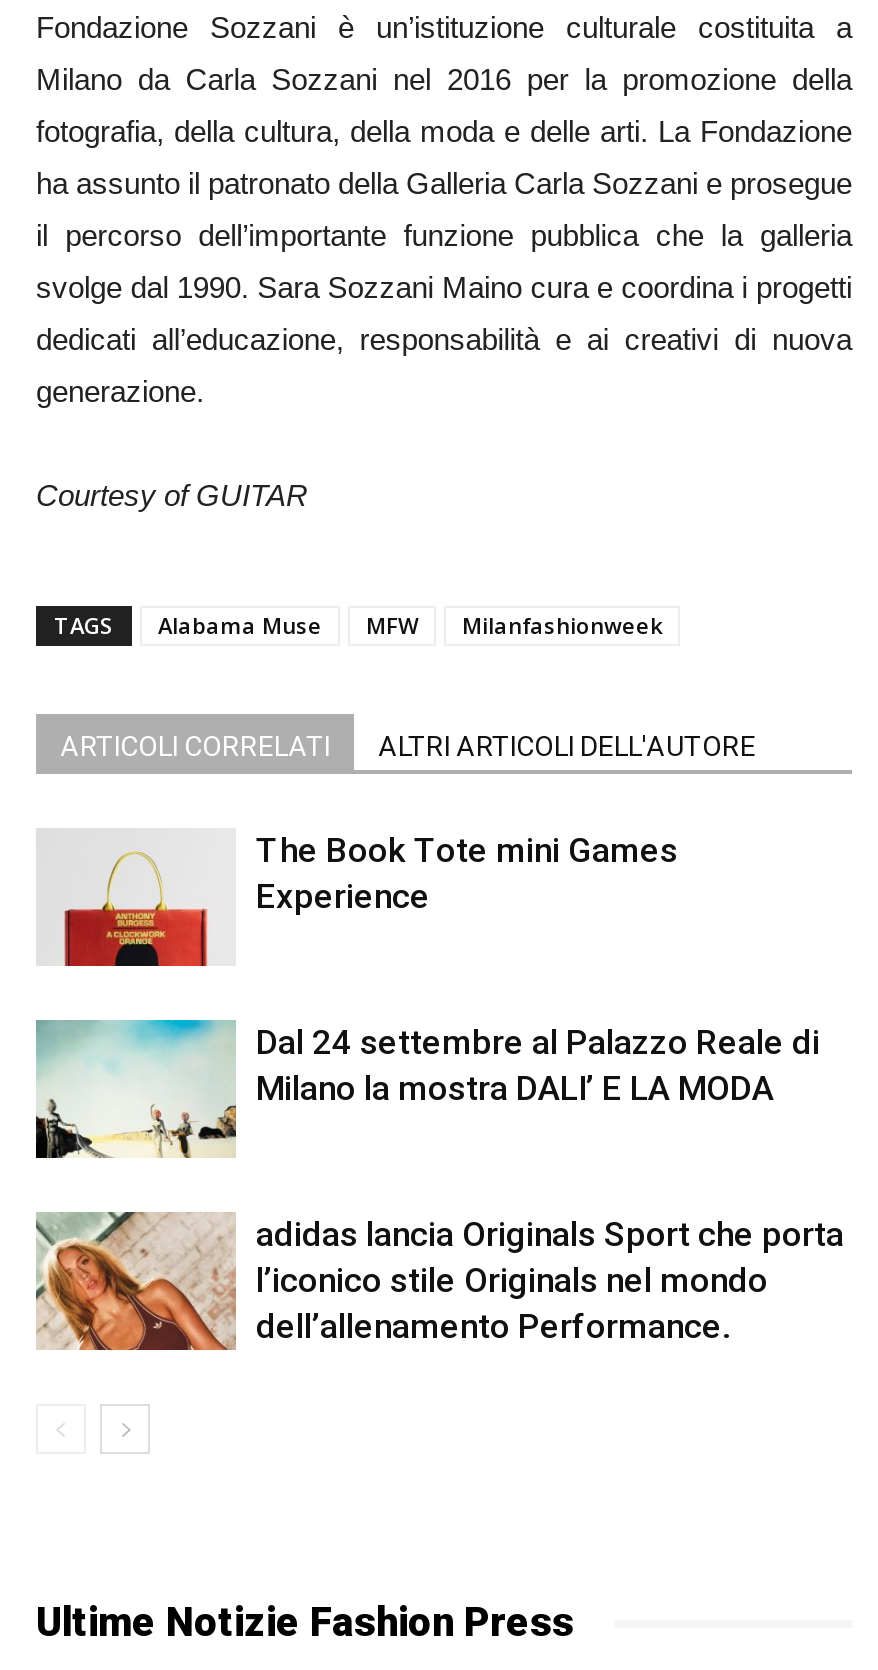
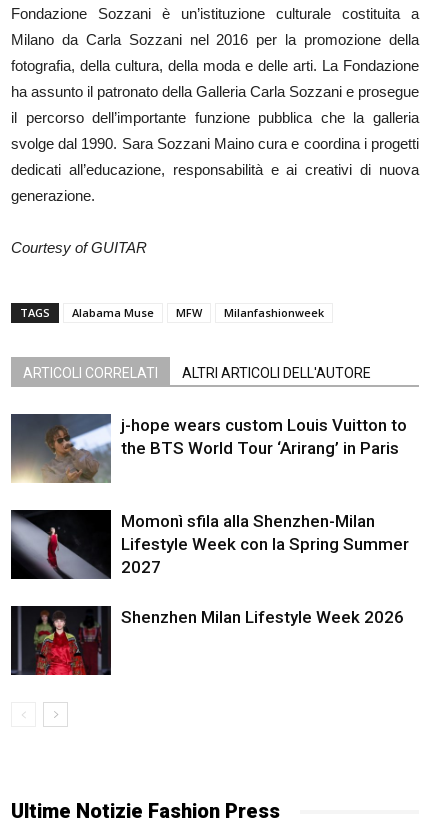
[36,828,678,968] [image] | The Book Tote mini Games | Experience -> [10,413,407,484] [image] | j-hope wears custom Louis Vuitton to | the BTS World Tour ‘Arirang’ in Paris
[34,1018,820,1160] [image] | Dal 24 settembre al Palazzo Reale di | Milano la mostra DALI’ E LA MODA -> [10,509,409,580] [image] | Momonì sfila alla Shenzhen-Milan | Lifestyle Week con la Spring Summer | 2027
[34,1210,844,1352] [image] | adidas lancia Originals Sport che porta | l’iconico stile Originals nel mondo | dell’allenamento Performance. -> [10,605,404,676] [image] | Shenzhen Milan Lifestyle Week 2026

